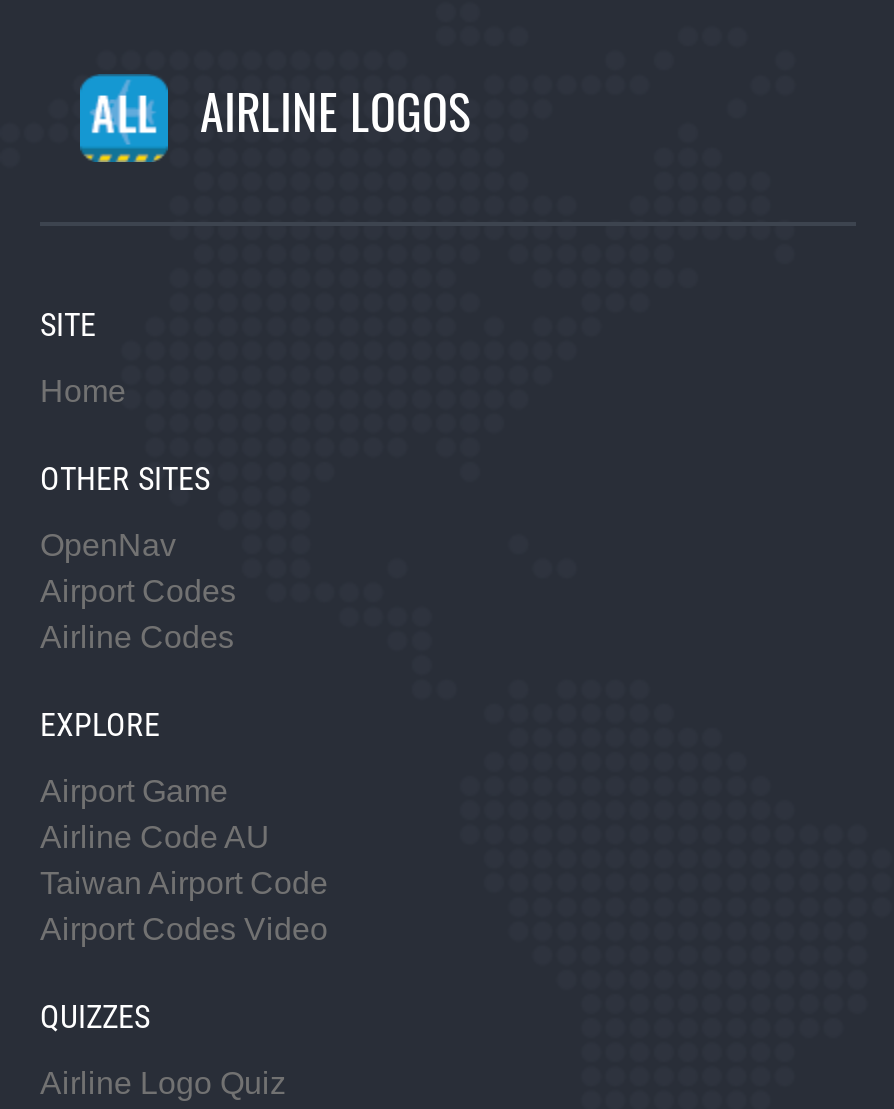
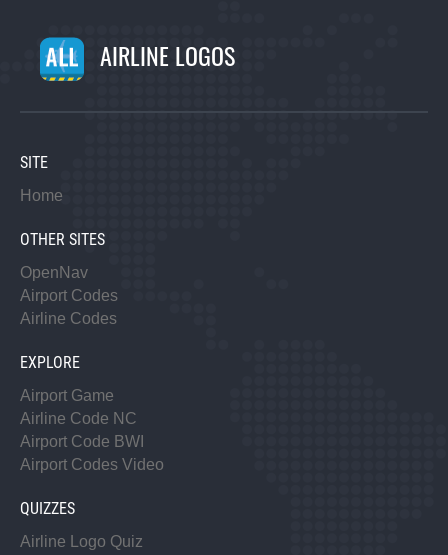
[40,819,328,899] Airline Code AU | Taiwan Airport Code -> [20,410,144,450] Airline Code NC | Airport Code BWI

